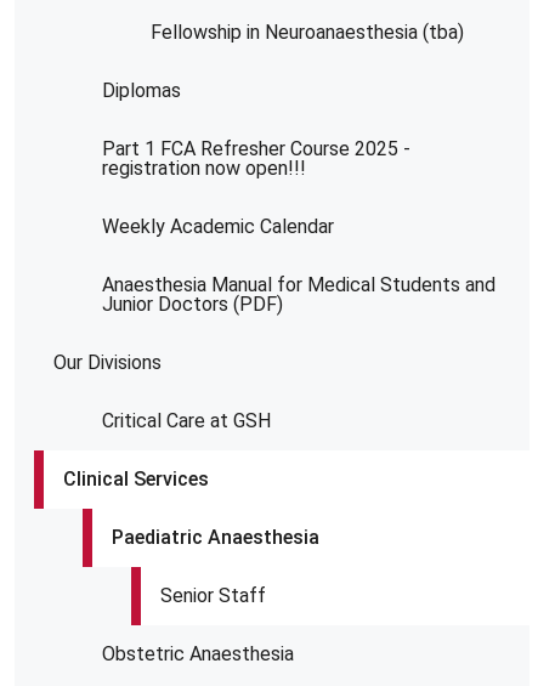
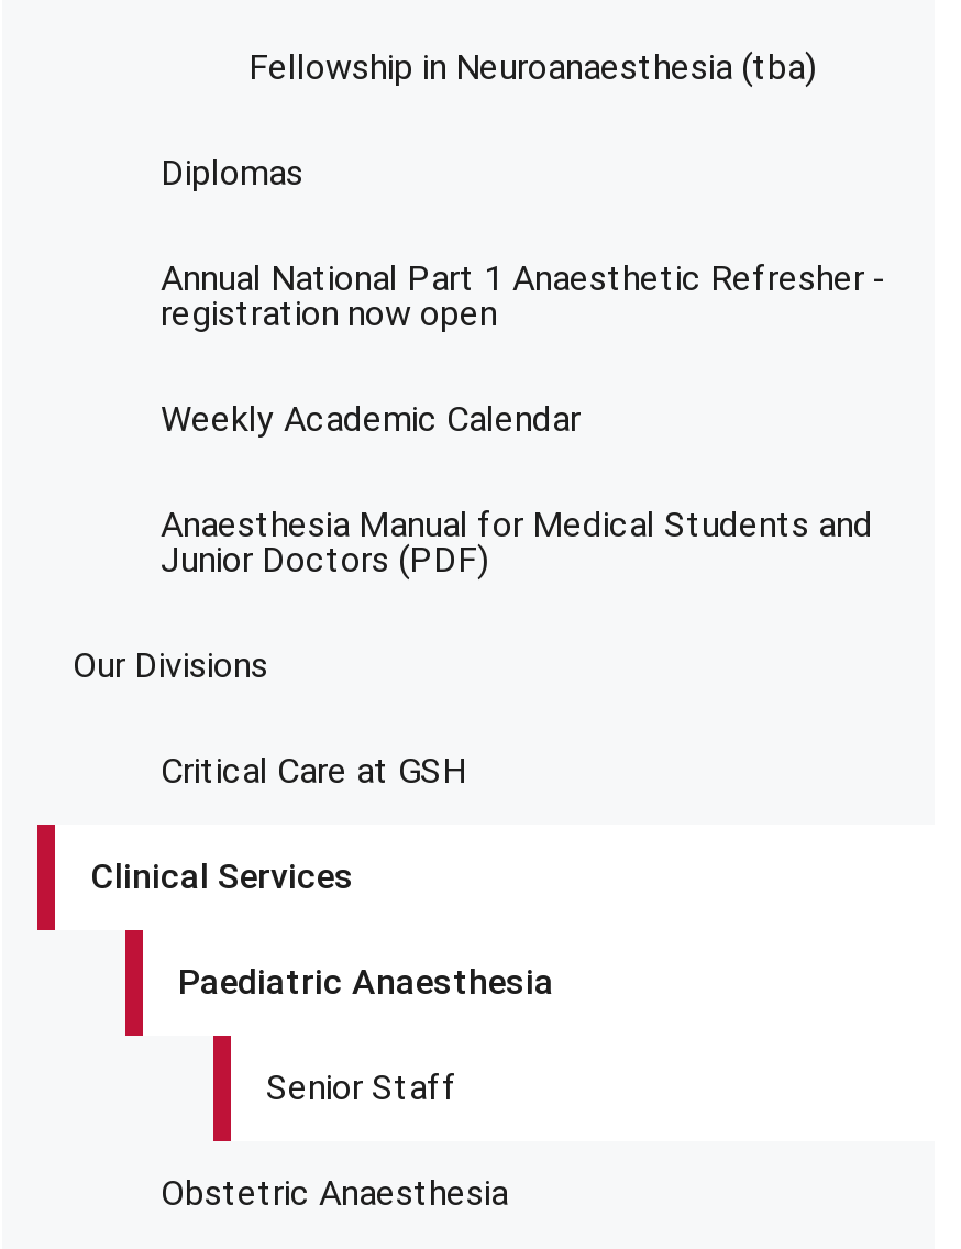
[102,137,410,179] Part 1 FCA Refresher Course 2025 - | registration now open!!! -> [161,256,886,333] Annual National Part 1 Anaesthetic Refresher - | registration now open

